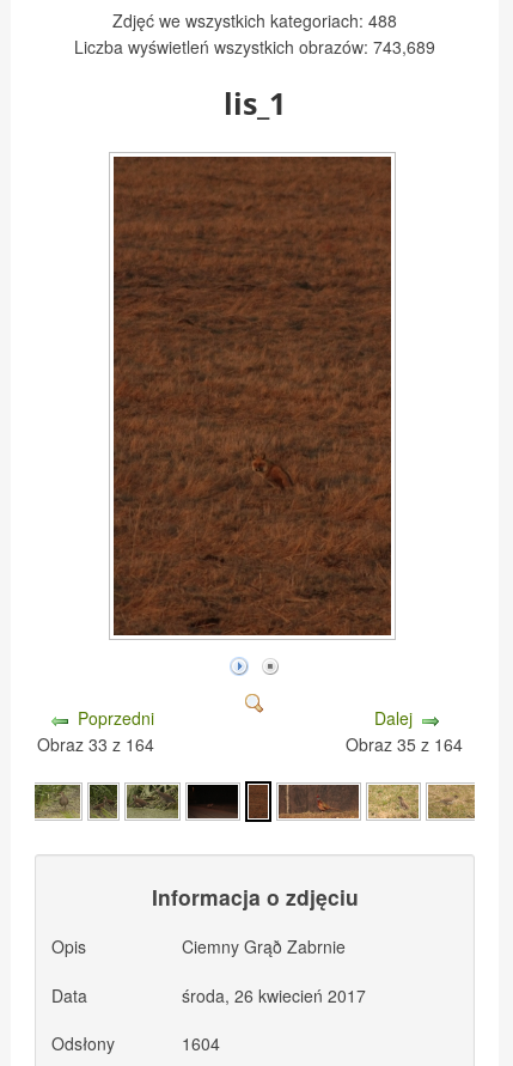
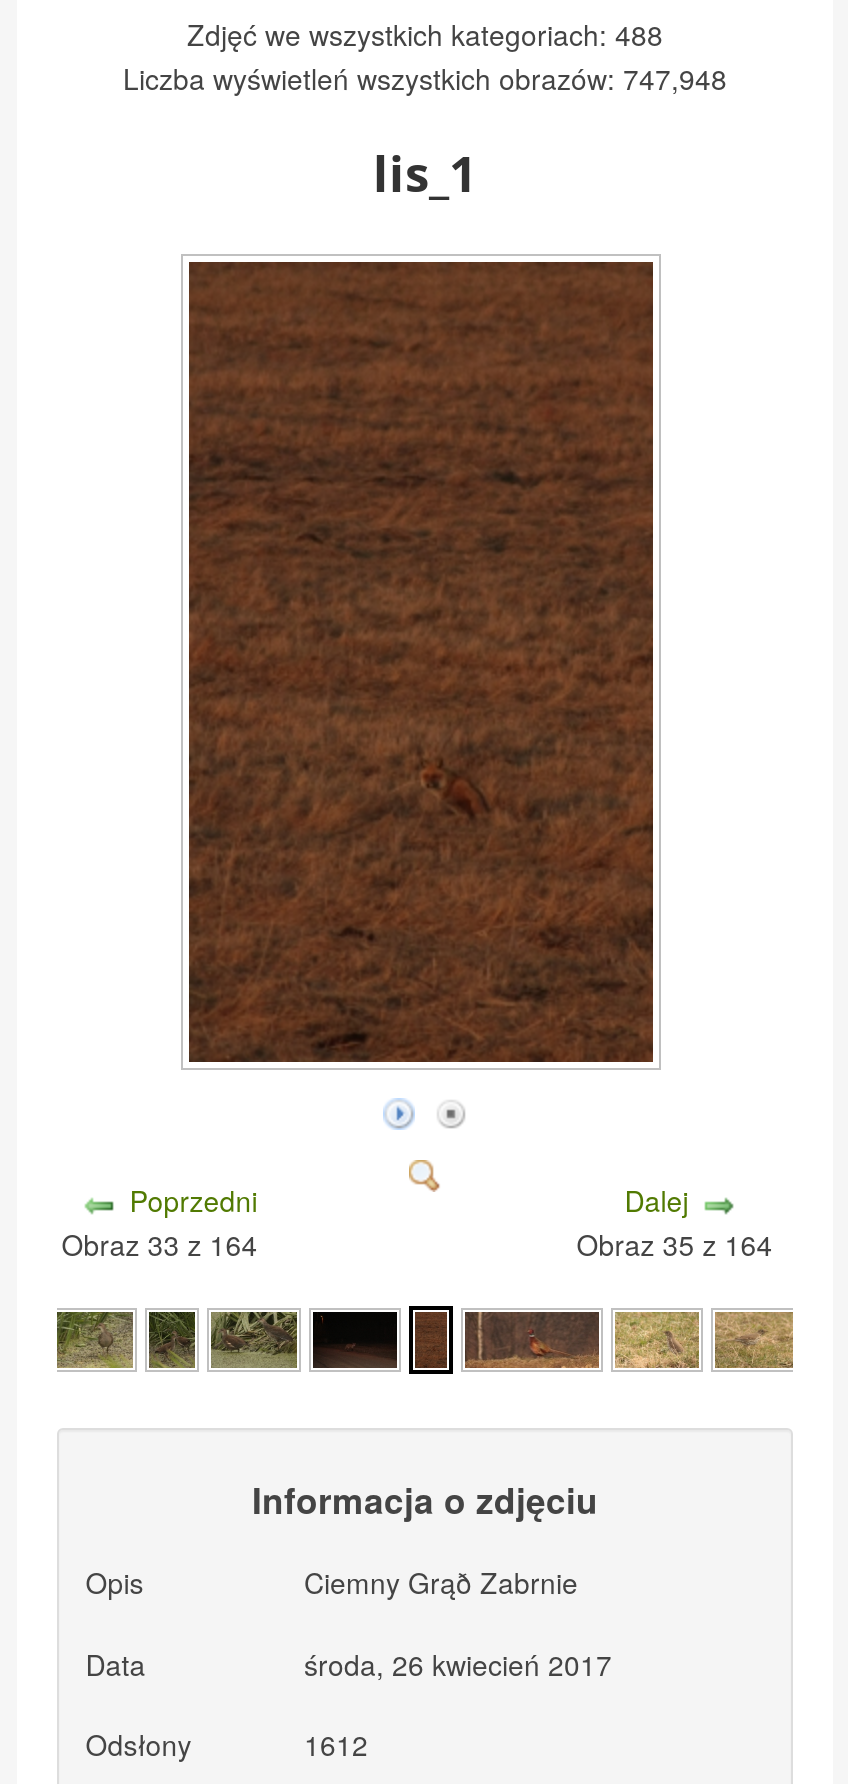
[74,35,435,59] Liczba wyświetleń wszystkich obrazów: 743,689 -> [123,58,727,98] Liczba wyświetleń wszystkich obrazów: 747,948
[182,1031,221,1055] 1604 -> [304,1724,368,1764] 1612

